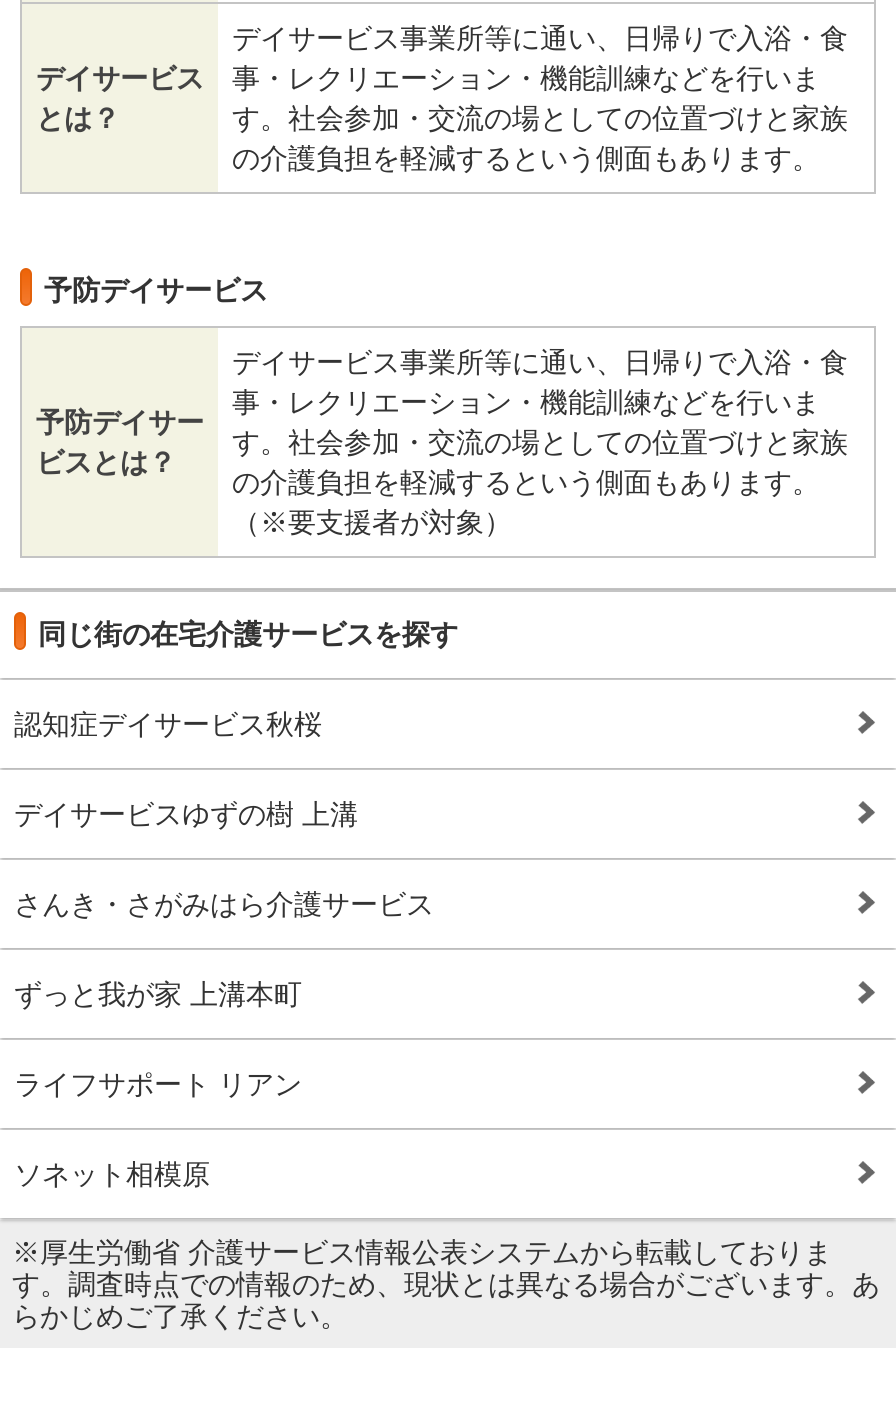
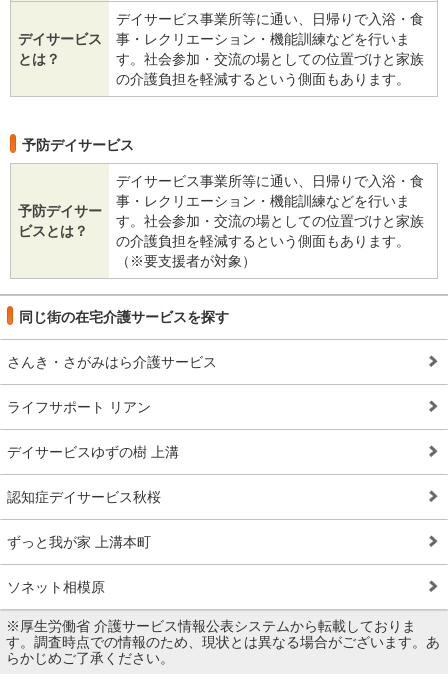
moved [14,708,358,830] -> [7,444,179,505]: デイサービスゆずの樹 上溝 | 認知症デイサービス秋桜
moved [14,888,434,920] -> [7,354,217,370]: さんき・さがみはら介護サービス
moved [14,978,302,1010] -> [7,534,151,550]: ずっと我が家 上溝本町
moved [14,1068,302,1100] -> [7,399,151,415]: ライフサポート リアン

